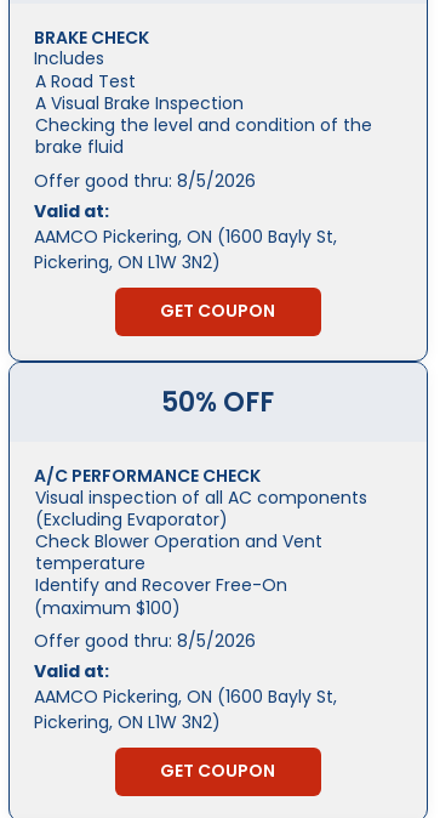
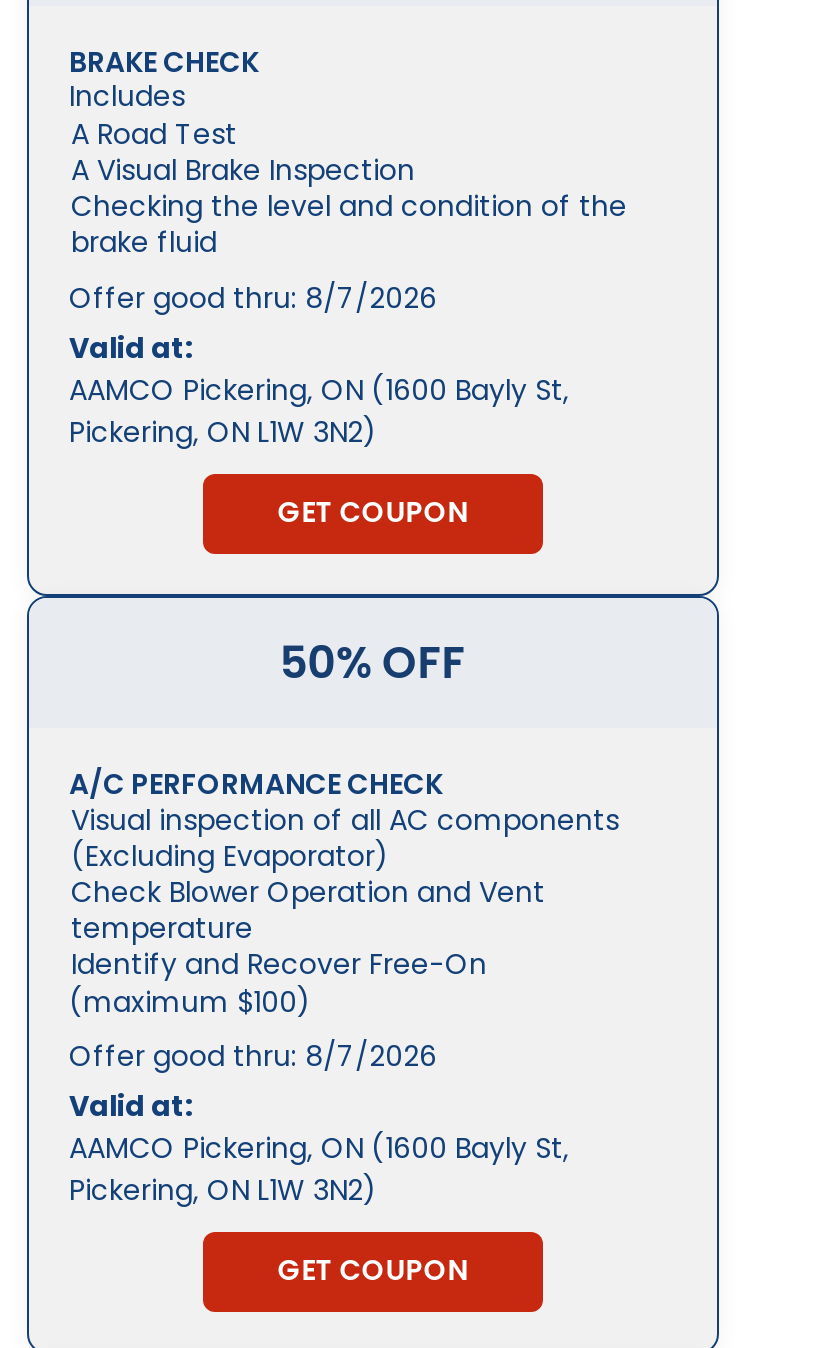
[34,169,256,193] Offer good thru: 8/5/2026 -> [69,278,437,318] Offer good thru: 8/7/2026
[34,629,256,653] Offer good thru: 8/5/2026 -> [69,1036,437,1076] Offer good thru: 8/7/2026

